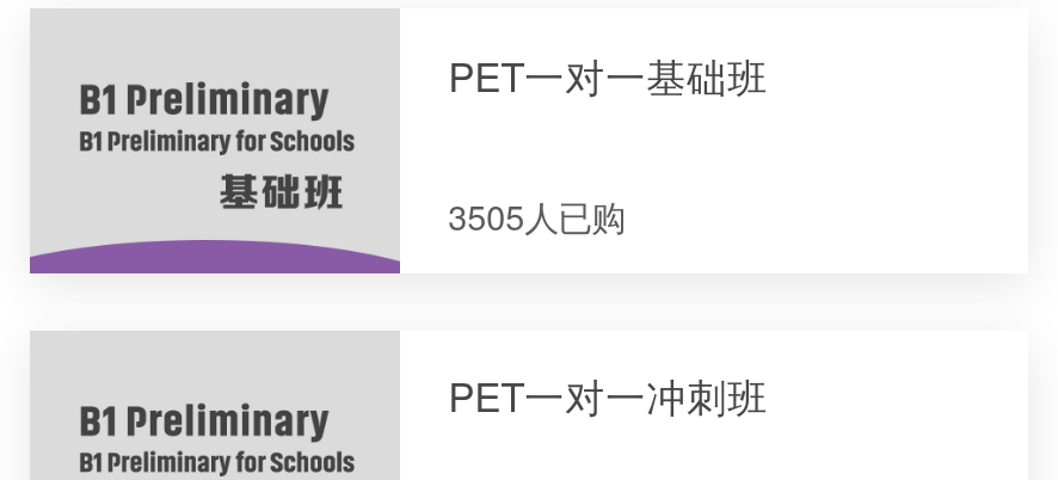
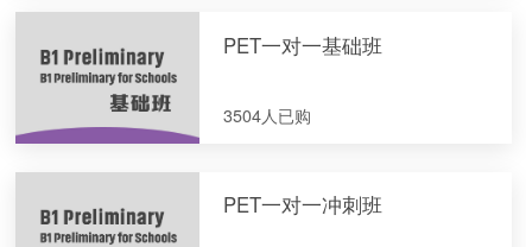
[448,193,625,241] 3505人已购 -> [223,104,311,127] 3504人已购

